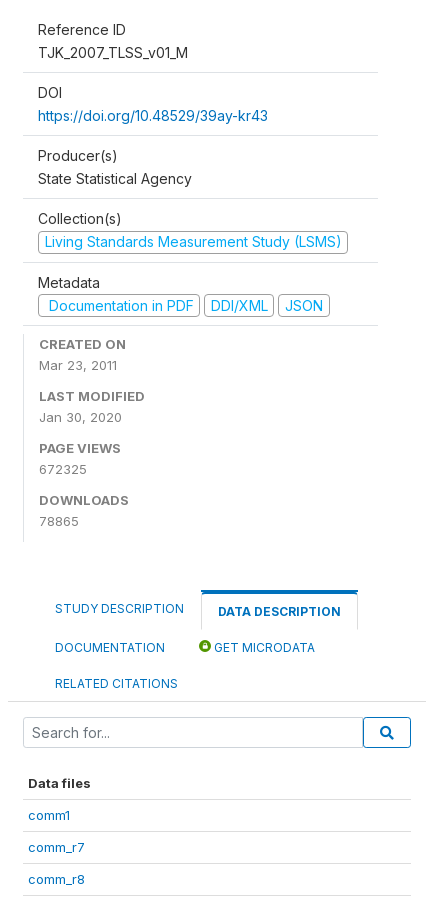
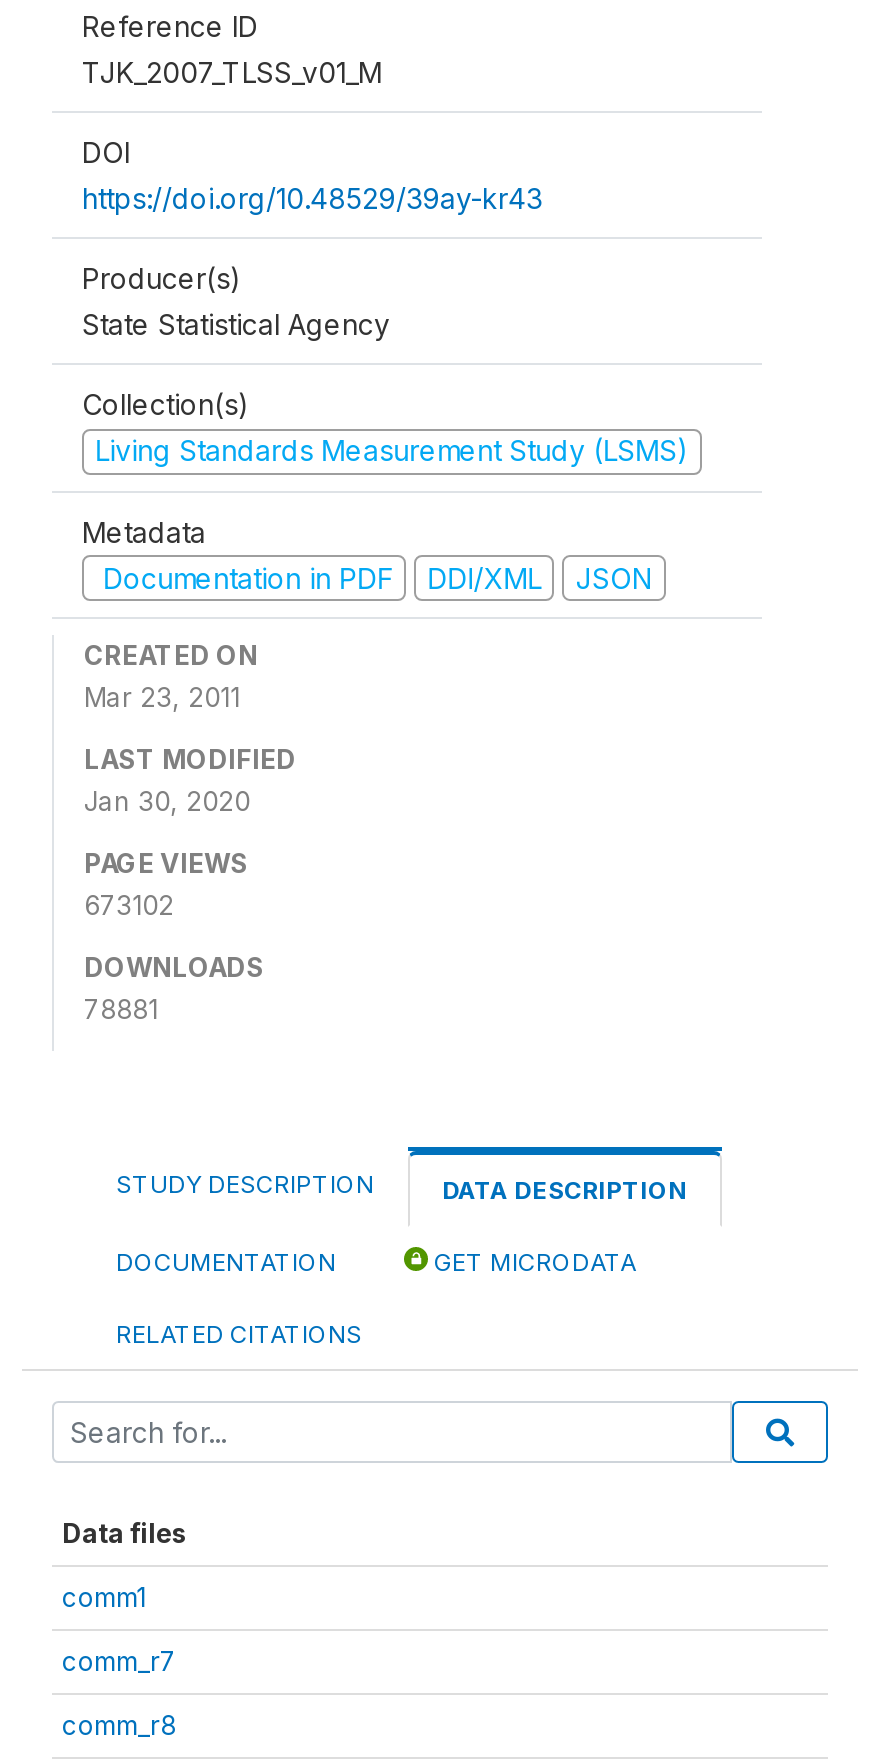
[39,461,87,477] 672325 -> [84,889,174,921] 673102
[39,513,79,529] 78865 -> [84,993,158,1025] 78881

